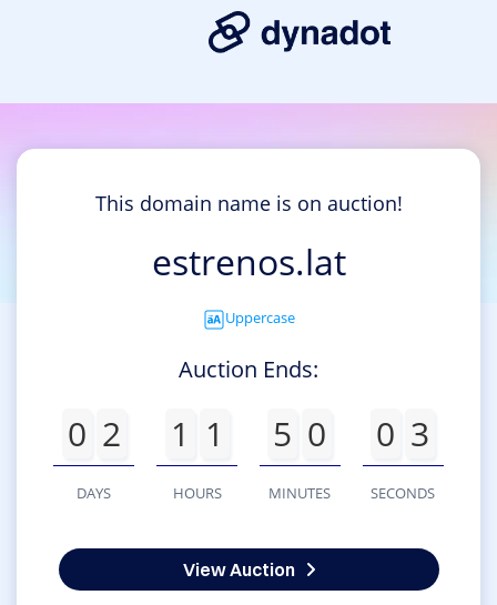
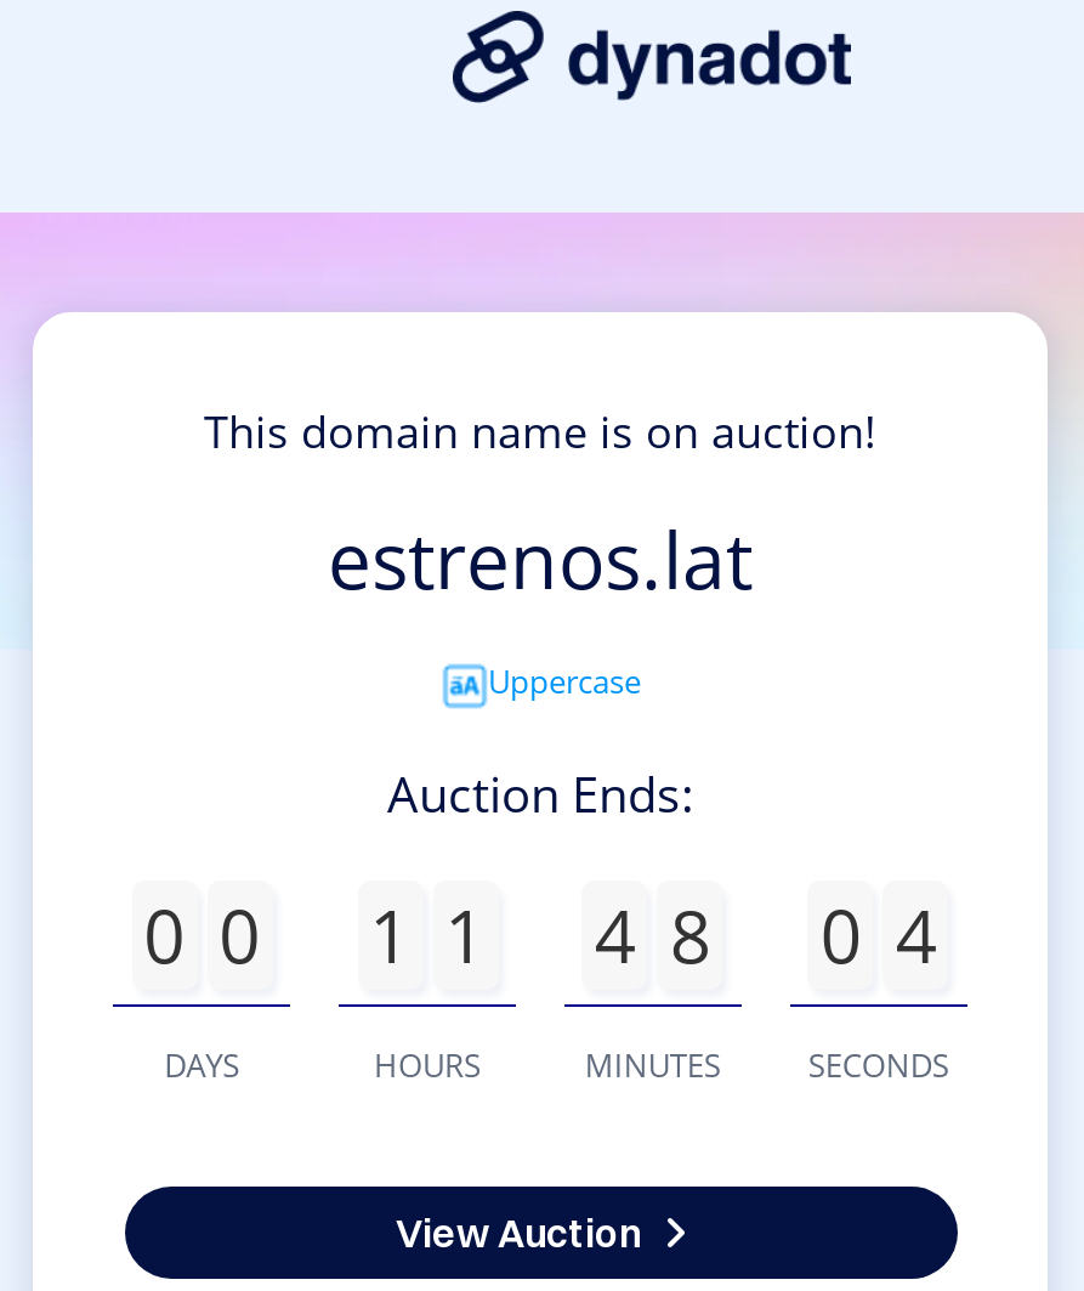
[67,411,120,456] 0 2 -> [143,885,260,985] 0 0
[273,411,327,456] 5 0 -> [595,885,711,985] 4 8
[376,411,430,456] 0 3 -> [820,885,937,985] 0 4

